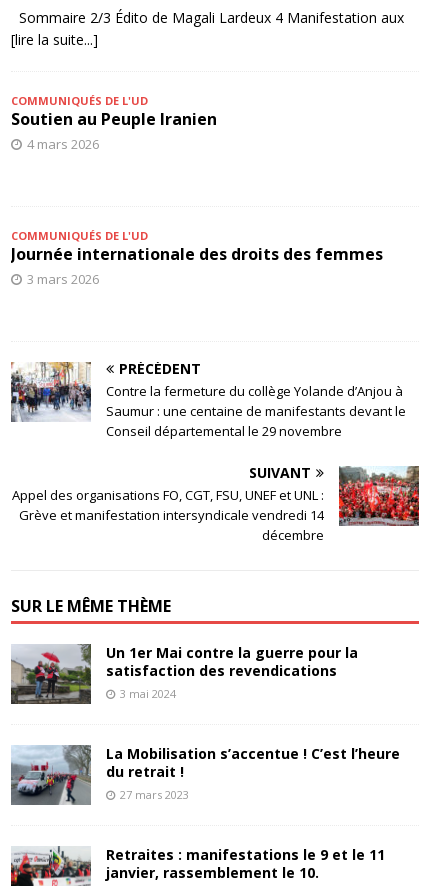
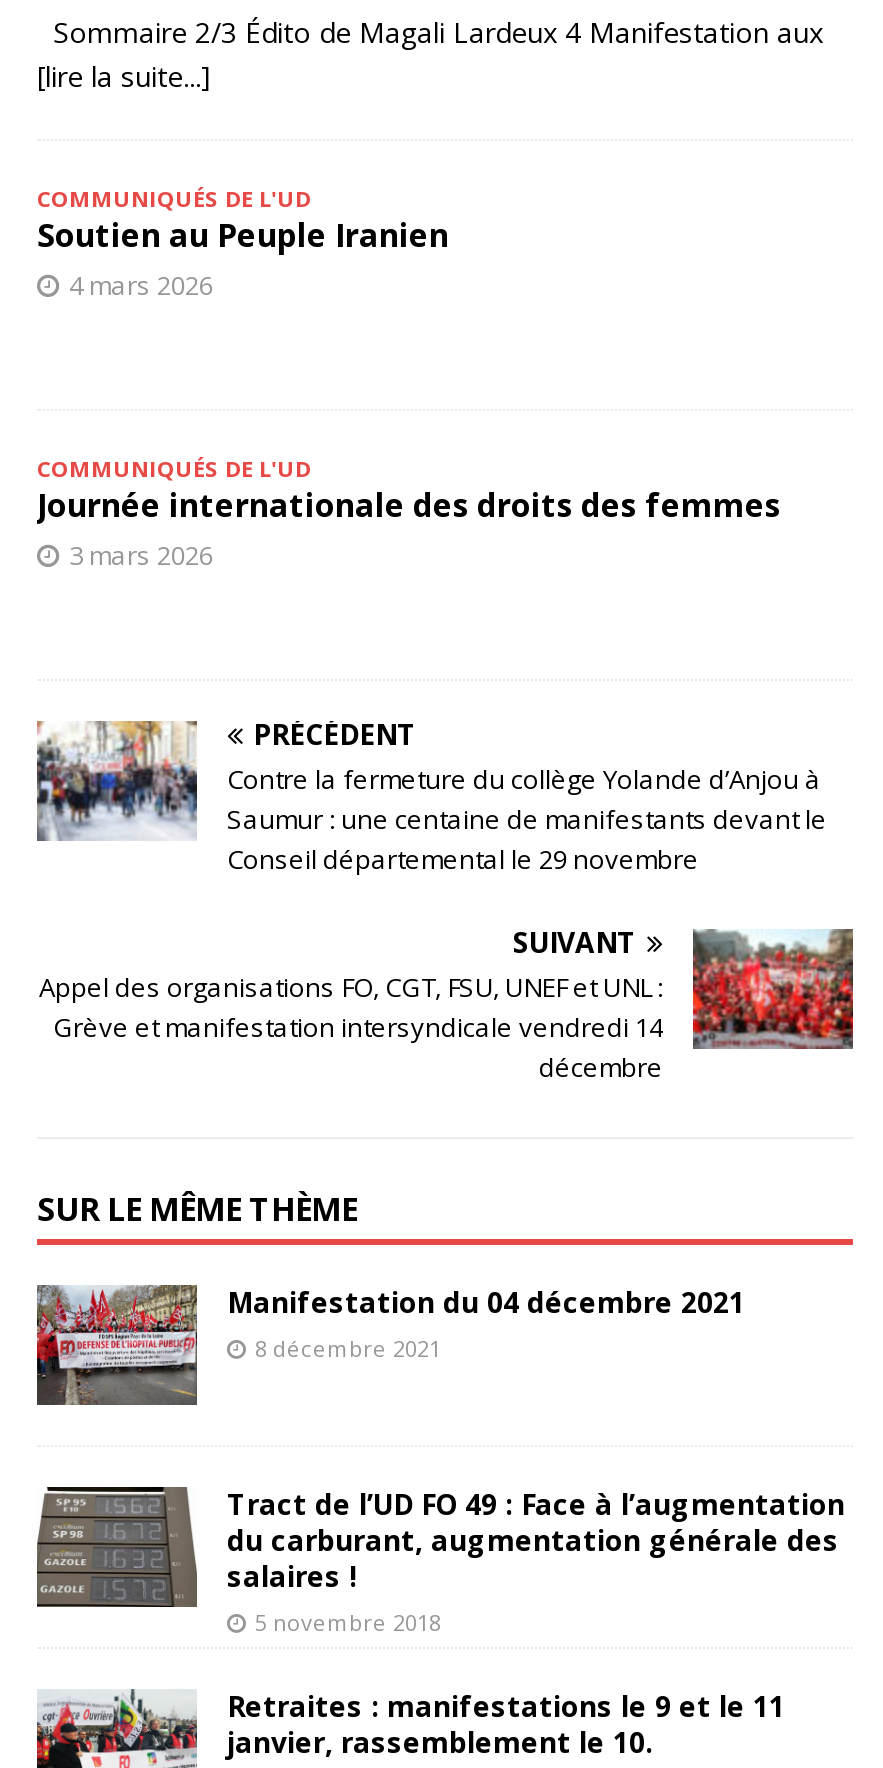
[11,643,358,705] [image] | Un 1er Mai contre la guerre pour la | satisfaction des revendications | 3 mai 2024 -> [35,1282,745,1406] [image] | Manifestation du 04 décembre 2021 | 8 décembre 2021
[11,744,400,806] [image] | La Mobilisation s’accentue ! C’est l’heure | du retrait ! | 27 mars 2023 -> [37,1484,845,1637] [image] | Tract de l’UD FO 49 : Face à l’augmentation | du carburant, augmentation générale des | salaires ! | 5 novembre 2018

